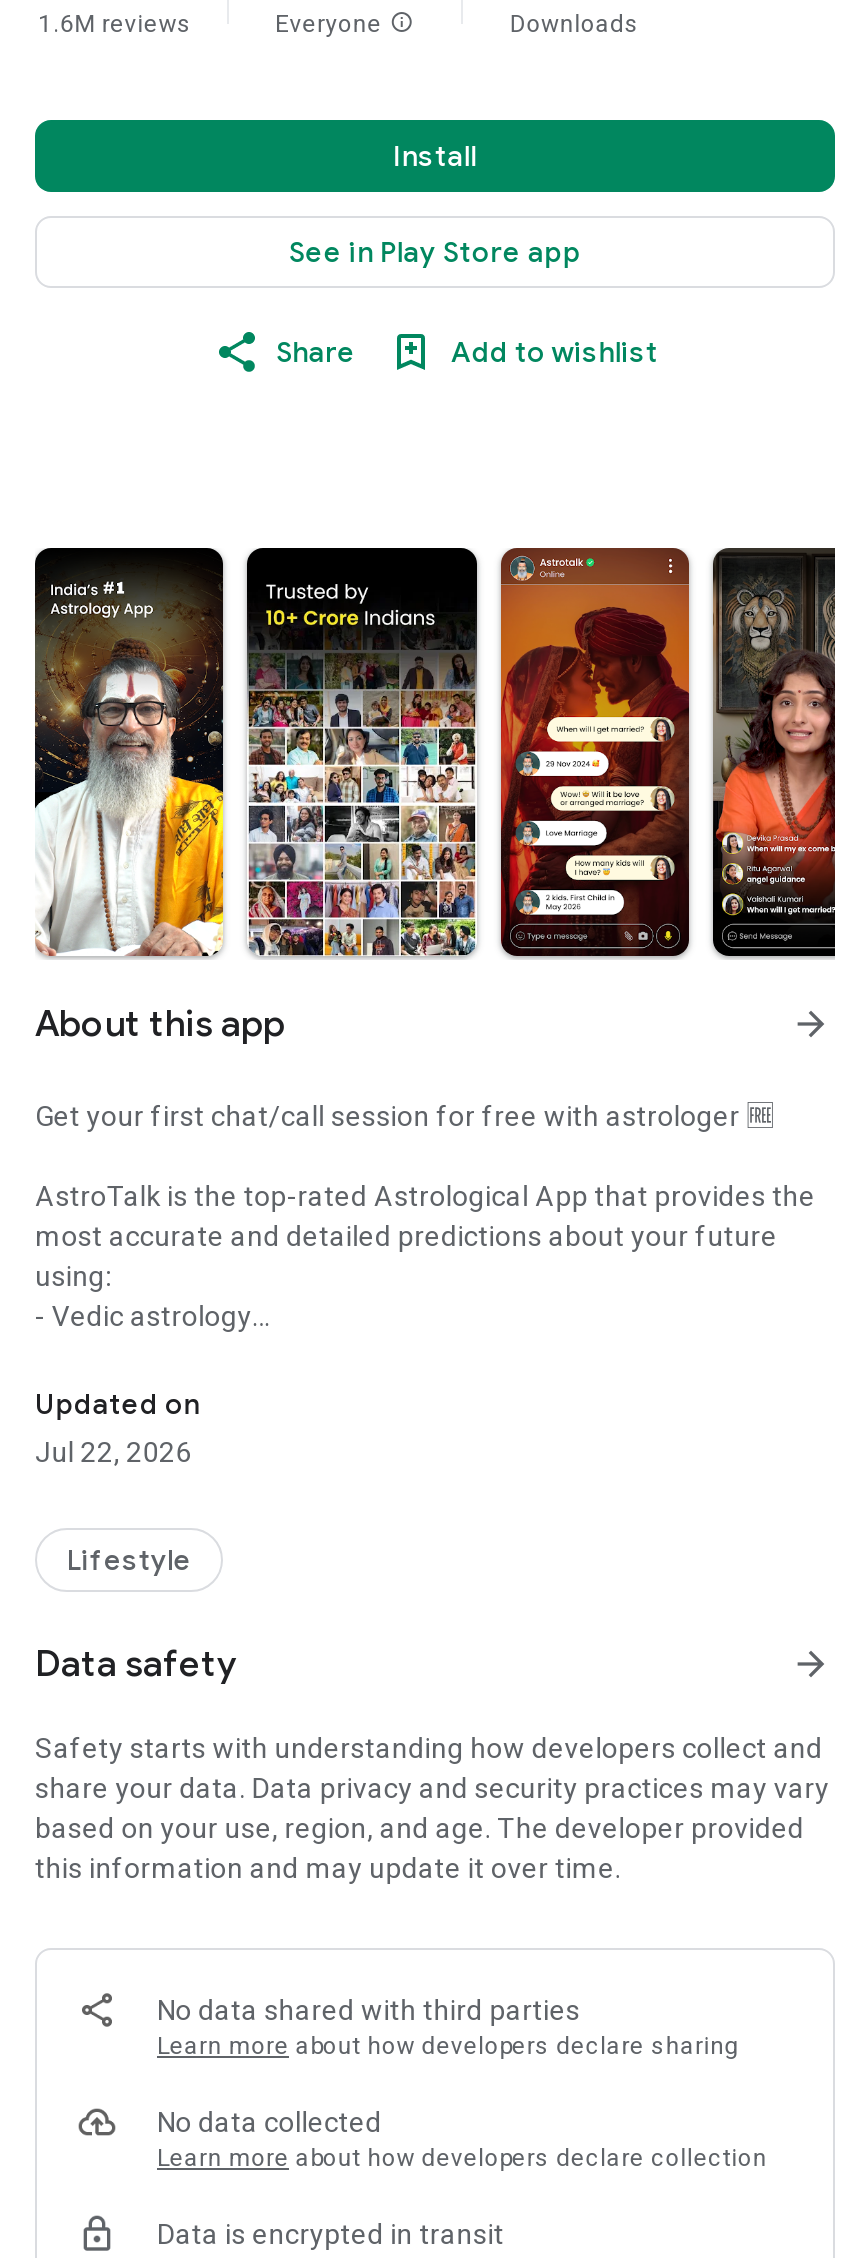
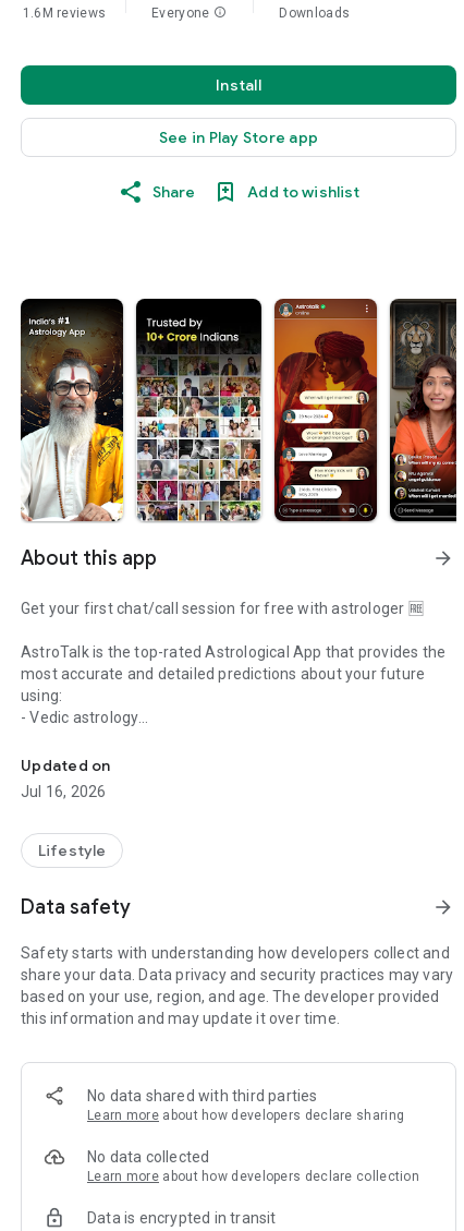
[35,1436,192,1468] Jul 22, 2026 -> [21,783,106,800] Jul 16, 2026

